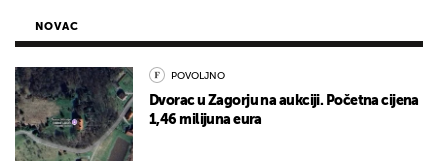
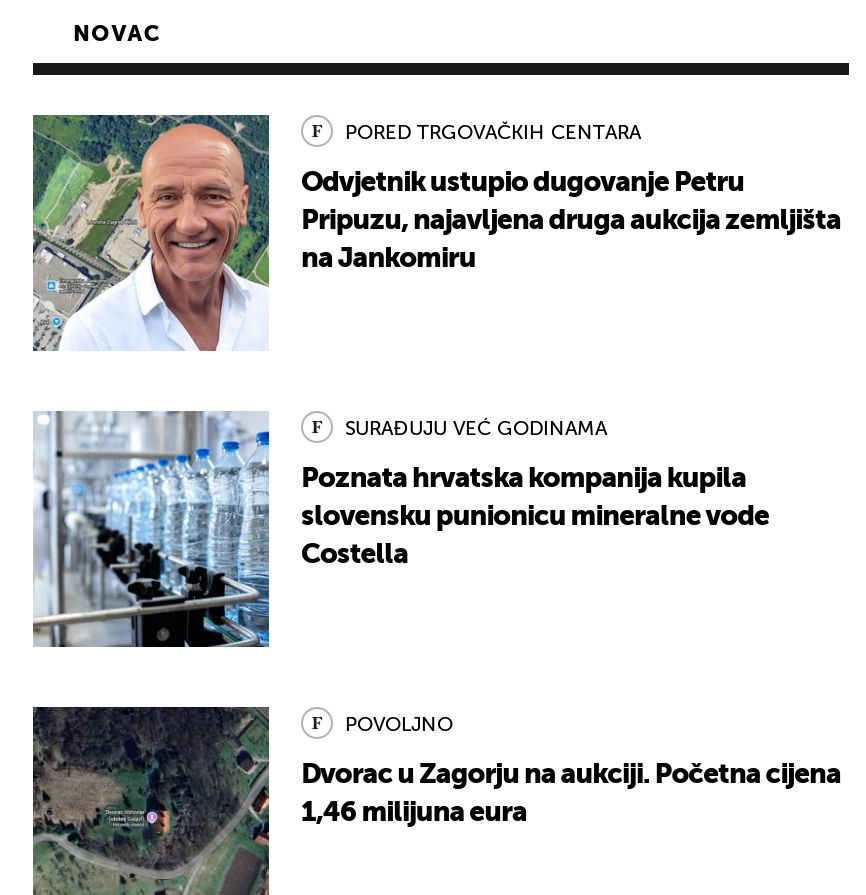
none -> [31,113,841,353] [image] | PORED TRGOVAČKIH CENTARA | Odvjetnik ustupio dugovanje Petru | Pripuzu, najavljena druga aukcija zemljišta | na Jankomiru
none -> [33,409,769,667] [image] | SURAĐUJU VEĆ GODINAMA | Poznata hrvatska kompanija kupila | slovensku punionicu mineralne vode | Costella

